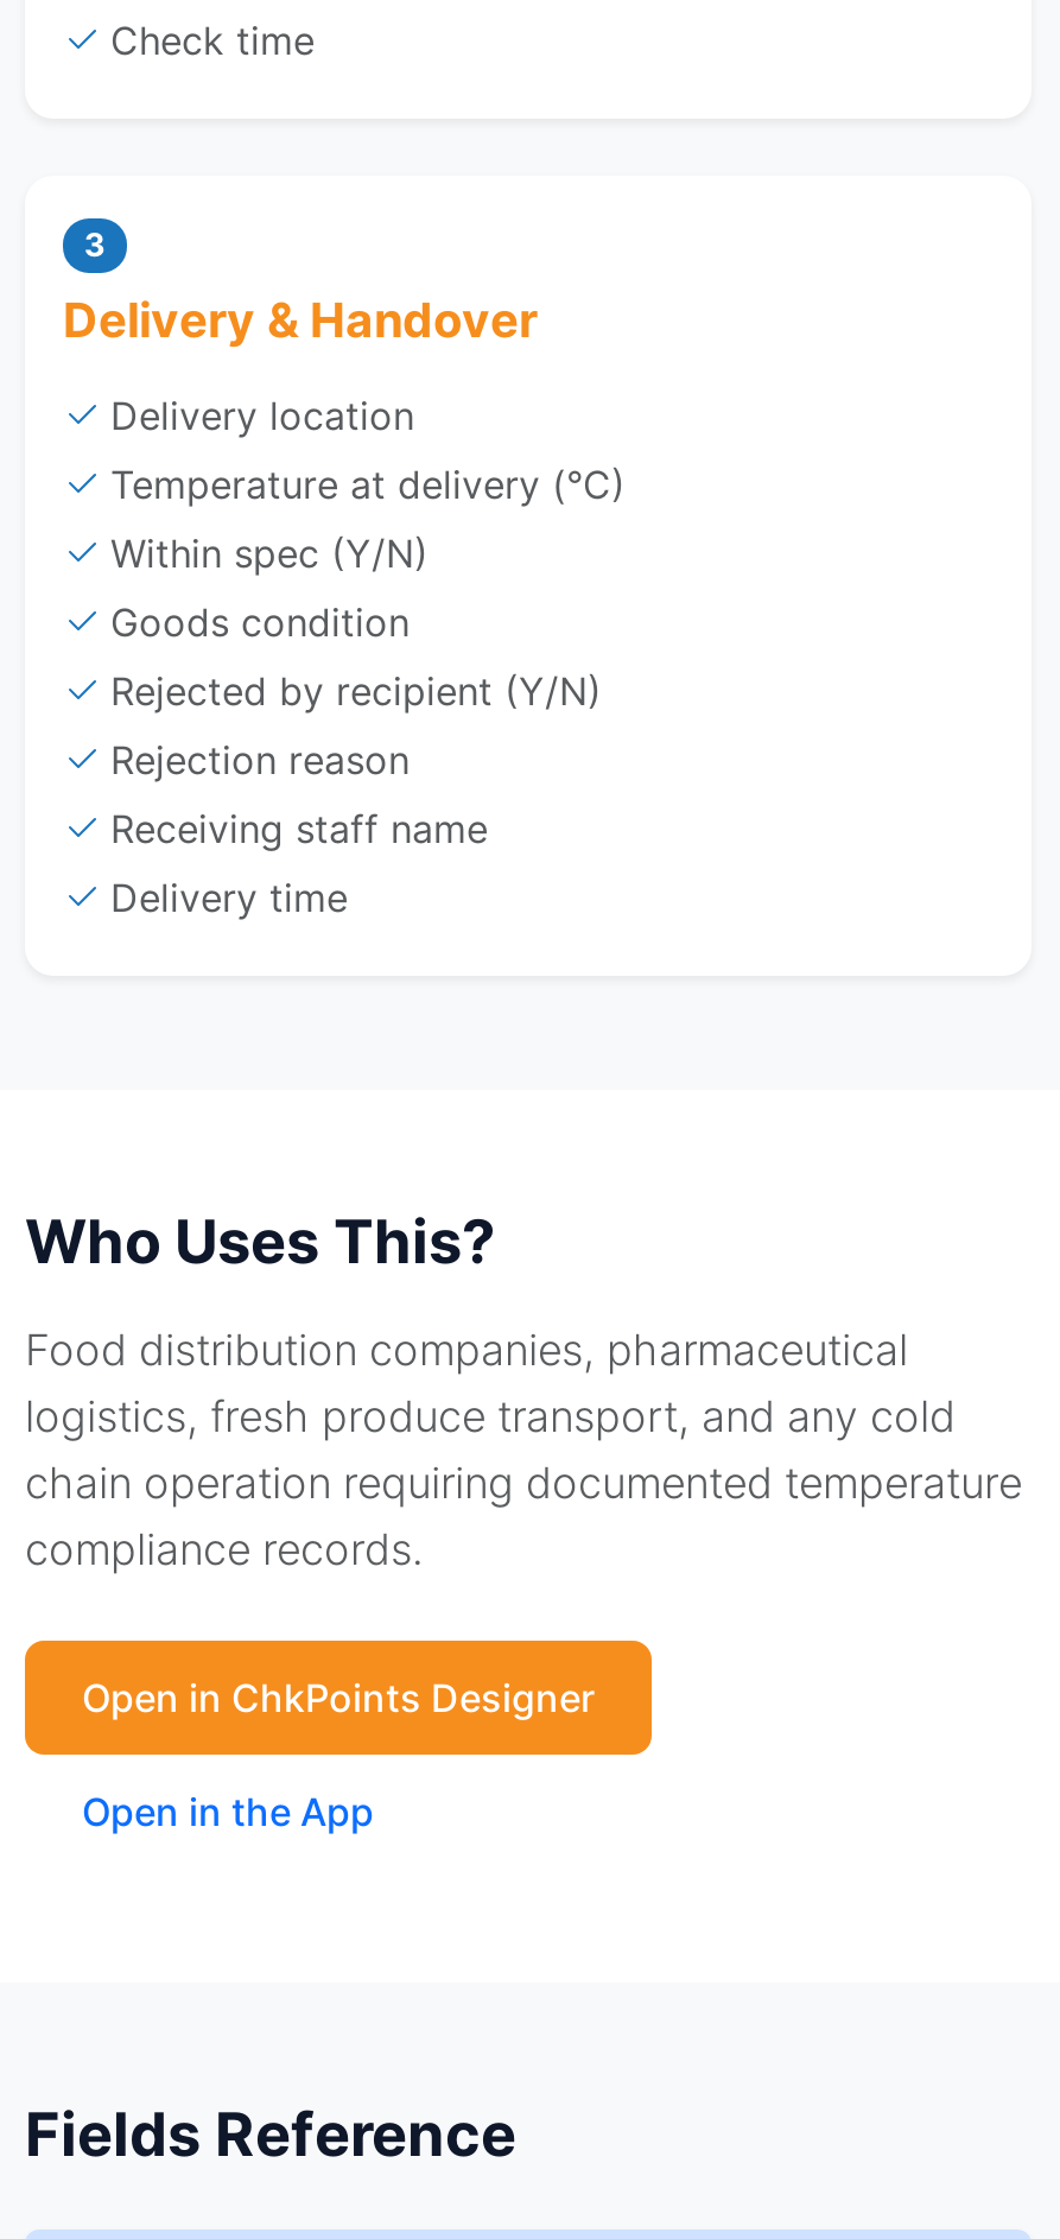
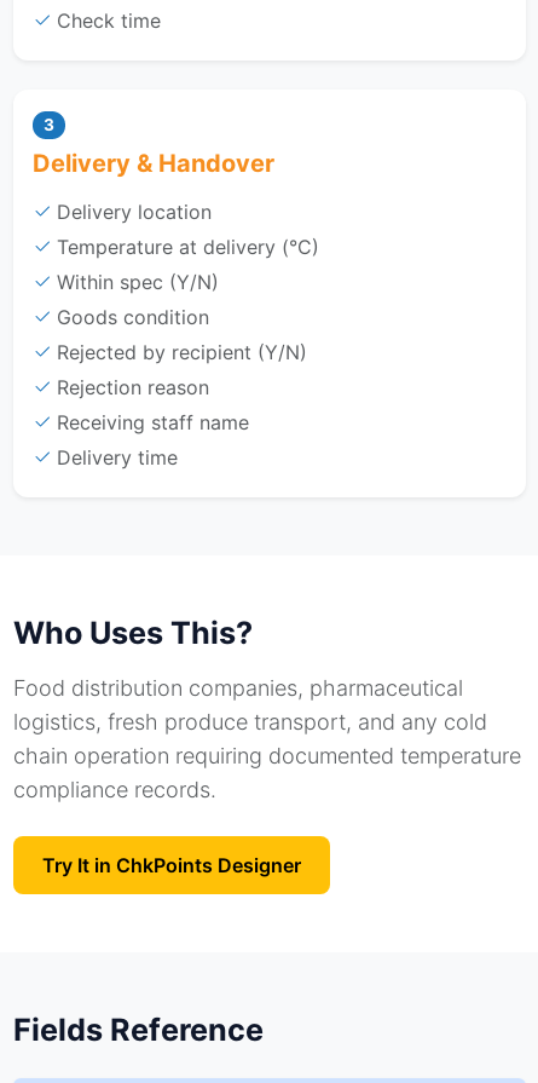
[82,1673,595,1834] Open in ChkPoints Designer | Open in the App -> [42,853,301,877] Try It in ChkPoints Designer

